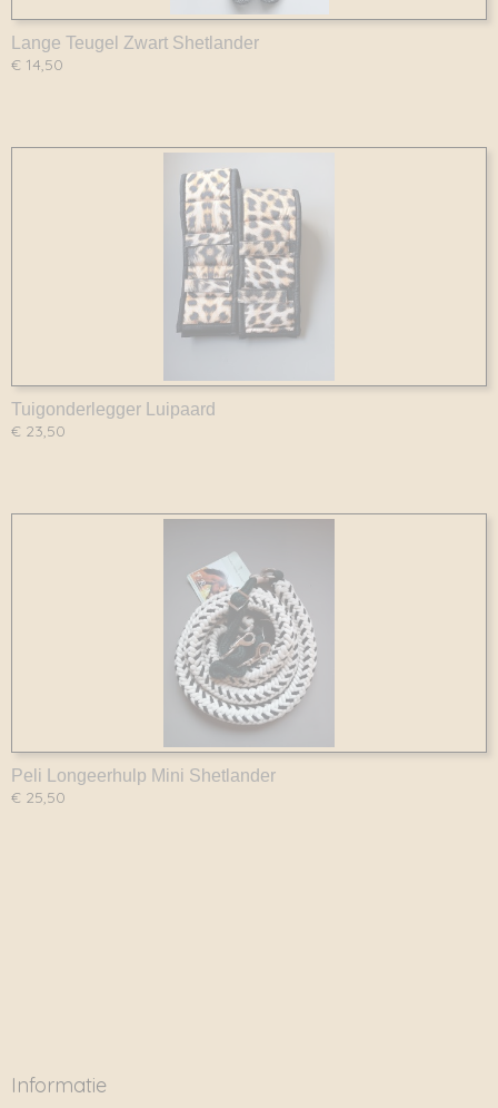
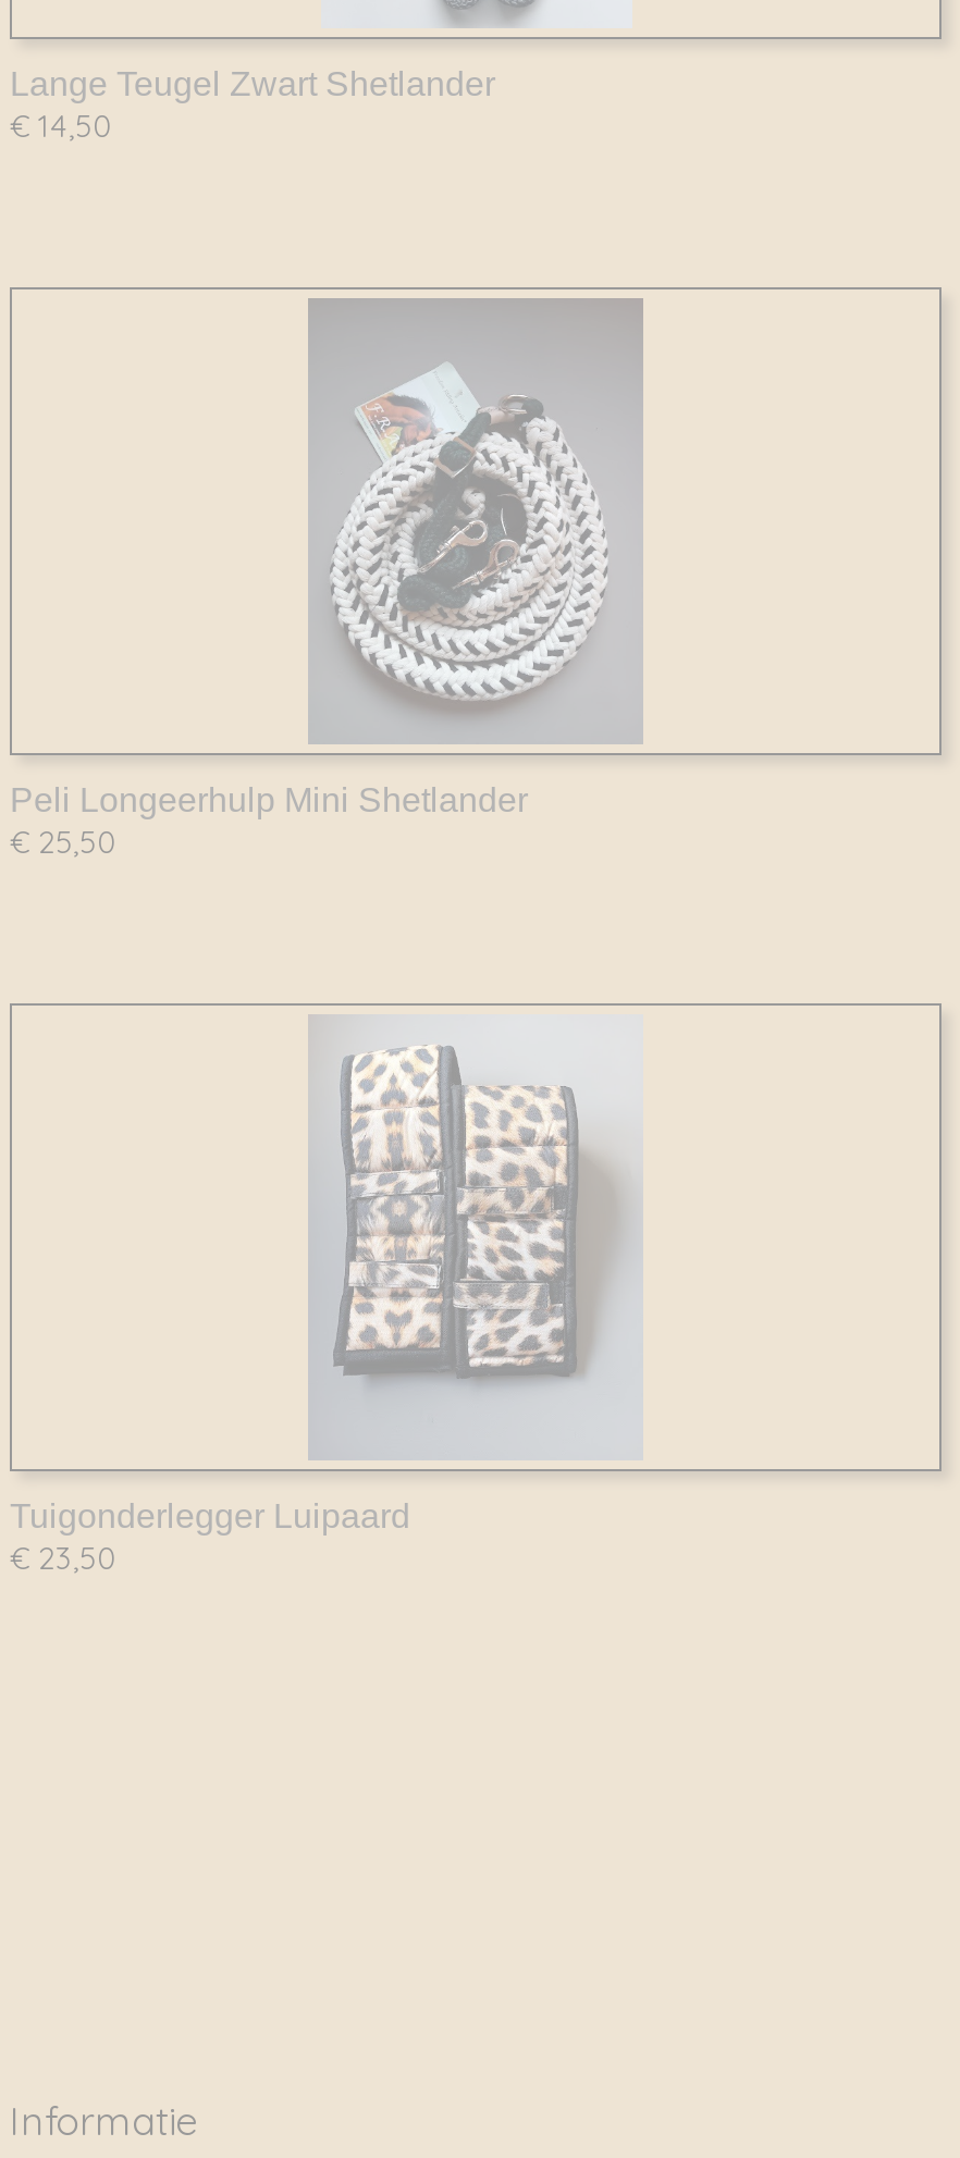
moved [176,160,332,349] -> [332,1029,639,1397]: [image]
moved [11,400,216,441] -> [10,1497,410,1578]: Tuigonderlegger Luipaard | € 23,50
moved [11,518,336,807] -> [10,296,645,862]: [image] | Peli Longeerhulp Mini Shetlander | € 25,50

